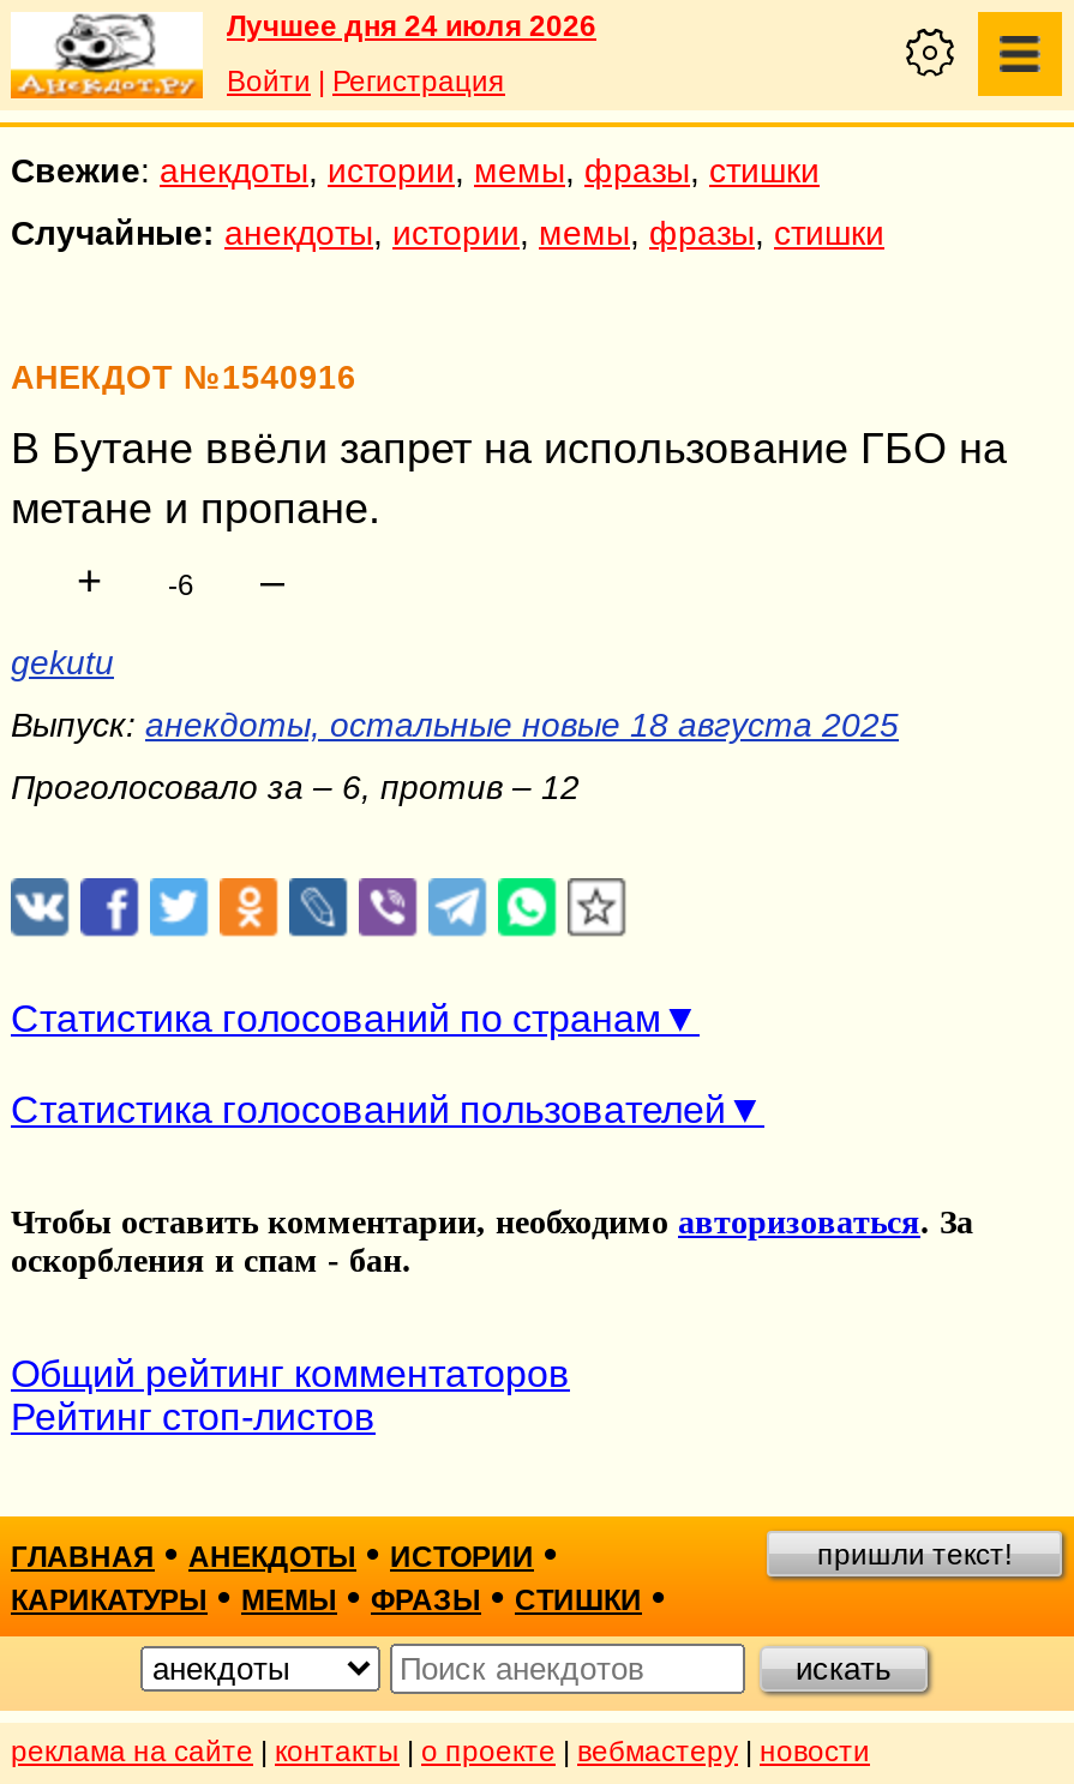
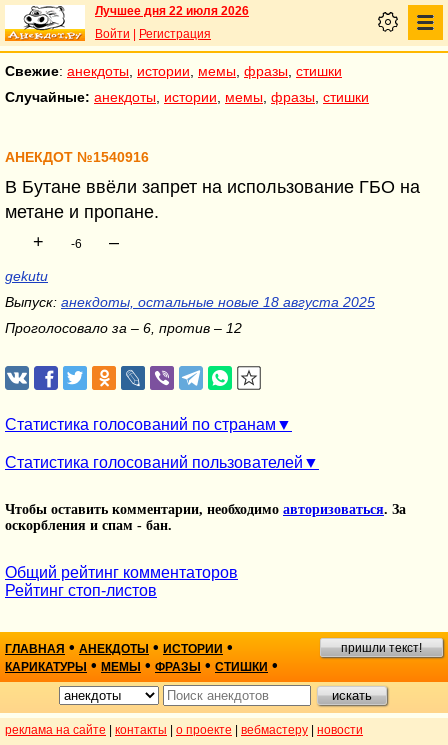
[227,10,596,43] Лучшее дня 24 июля 2026 -> [95,4,249,18] Лучшее дня 22 июля 2026

